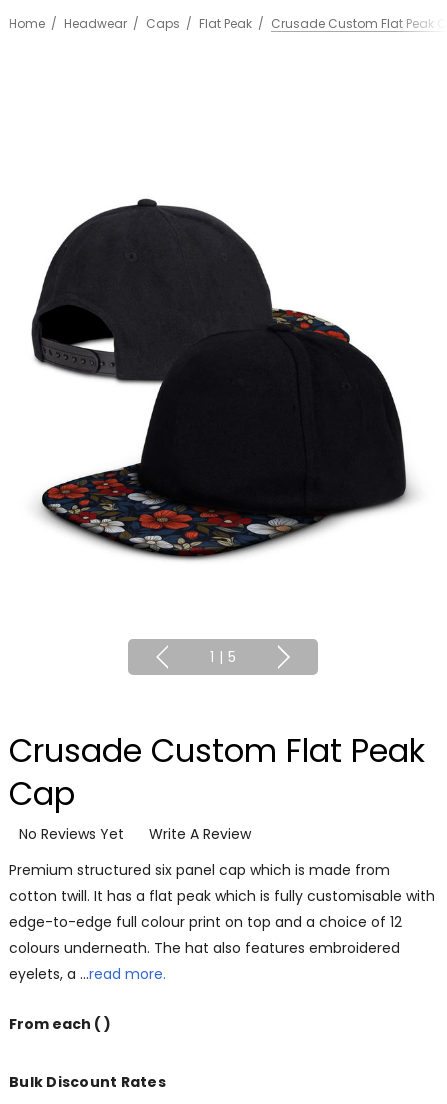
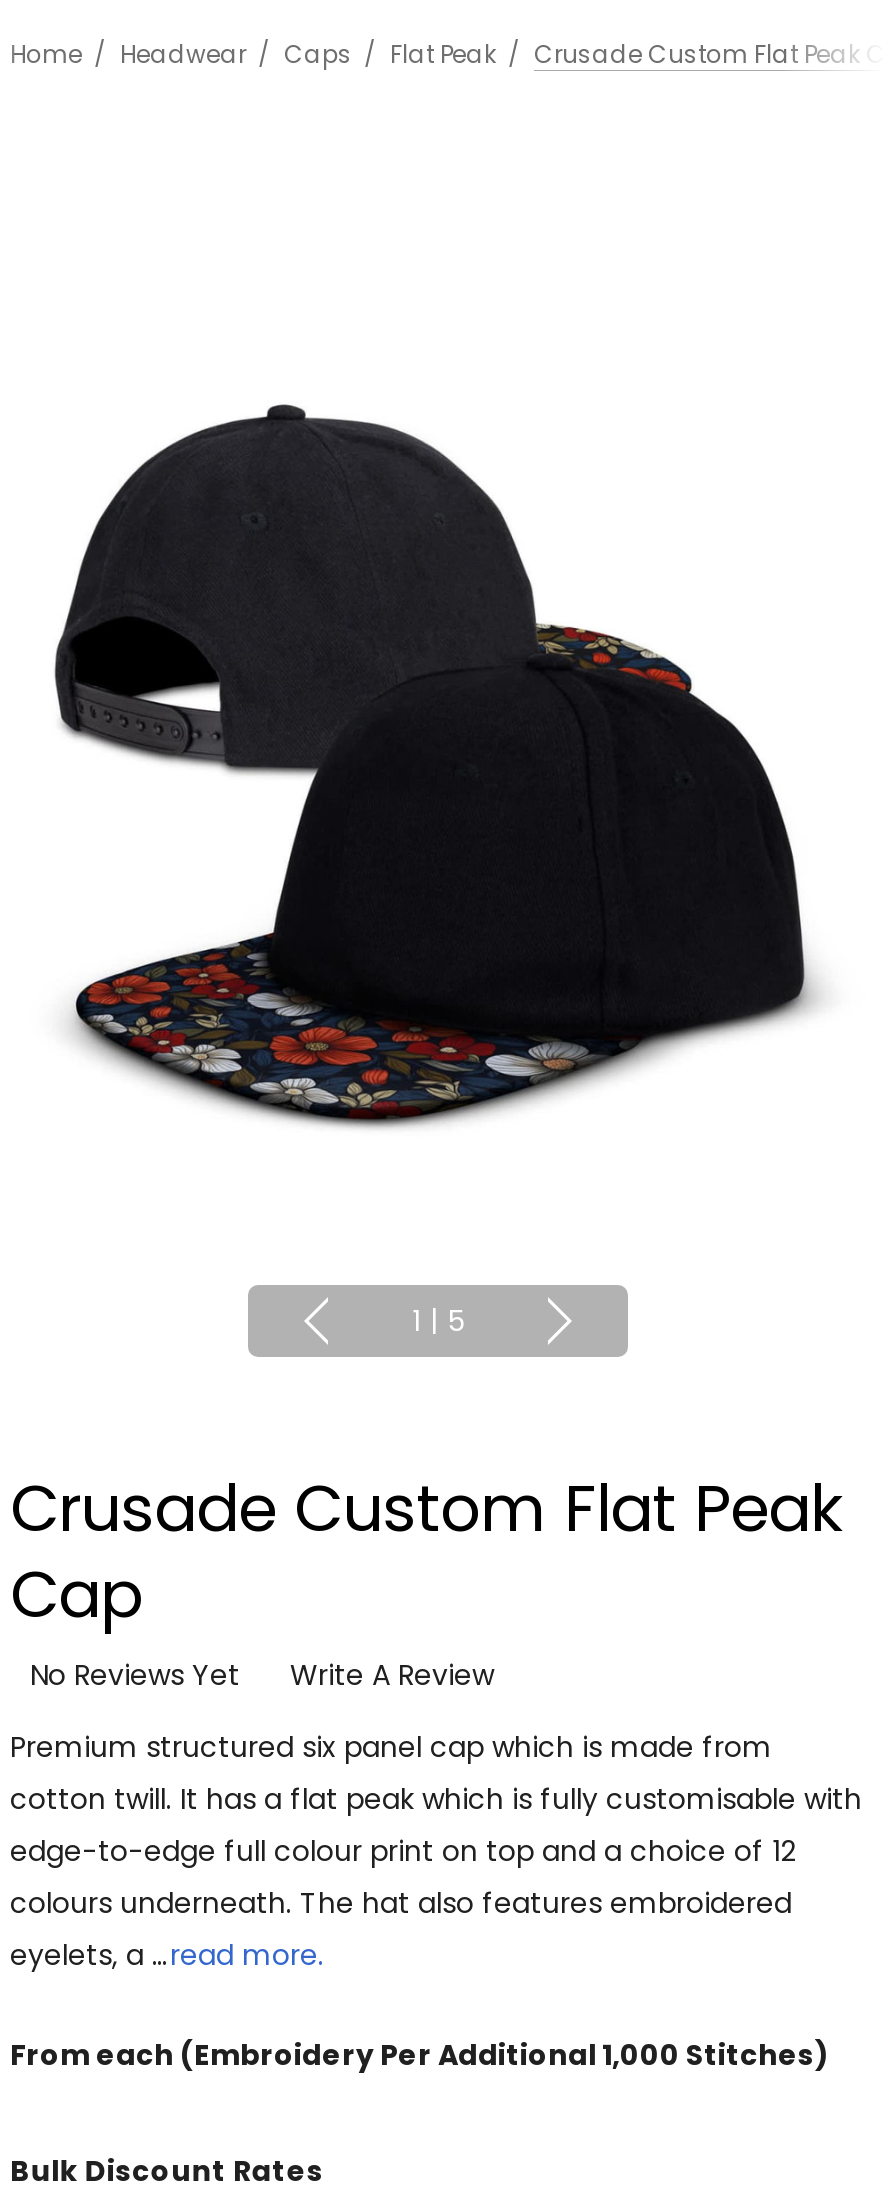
[9,1014,111,1034] From each ( ) -> [10,2036,828,2076] From each (Embroidery Per Additional 1,000 Stitches)

